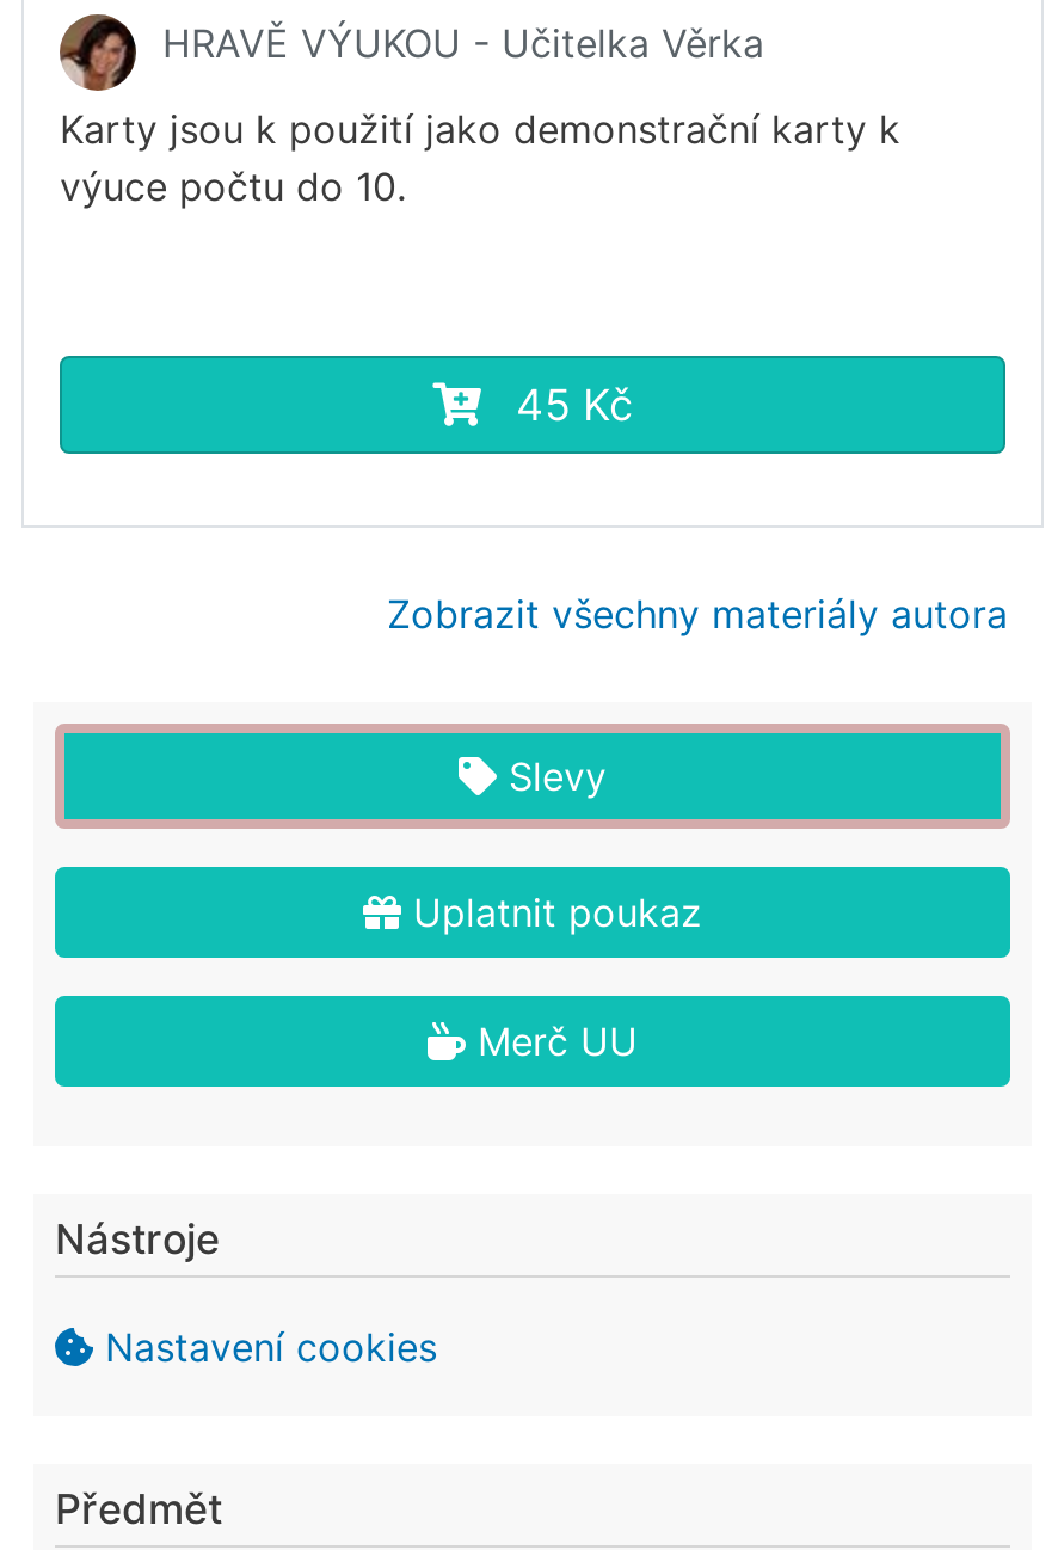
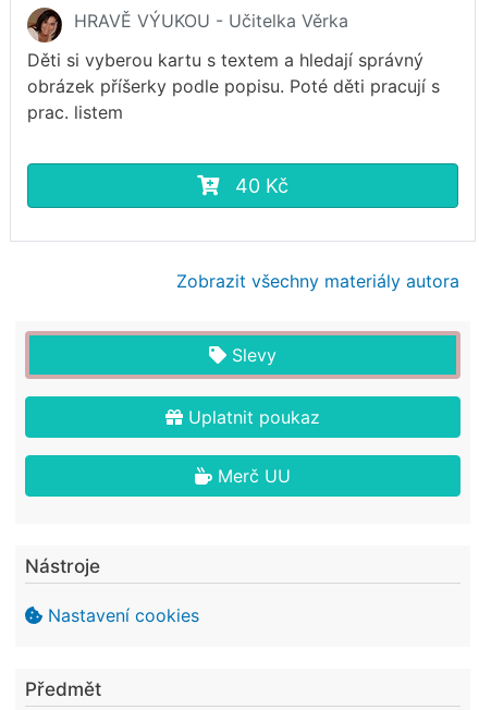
[60,106,900,211] Karty jsou k použití jako demonstrační karty k | výuce počtu do 10. -> [27,50,440,124] Děti si vyberou kartu s textem a hledají správný | obrázek příšerky podle popisu. Poté děti pracují s | prac. listem
[516,381,633,431] 45 Kč -> [235,175,288,198] 40 Kč

